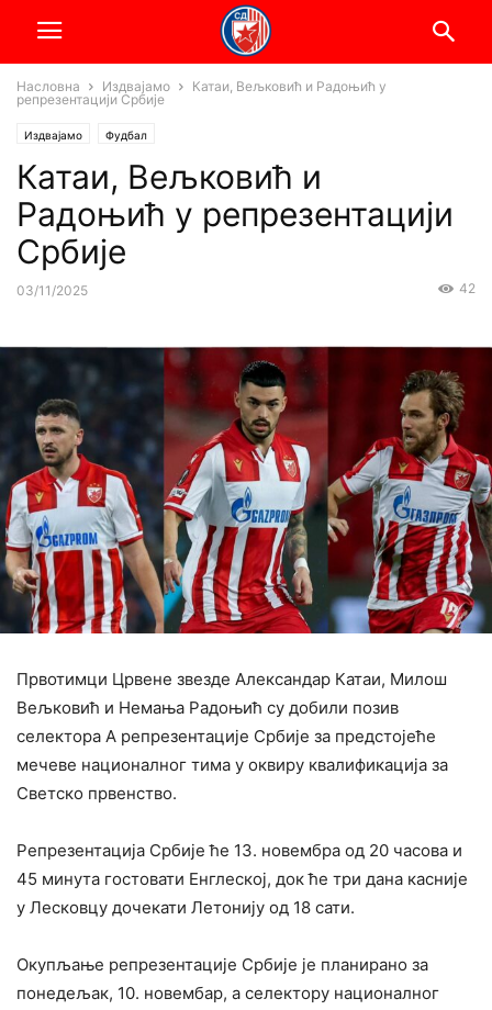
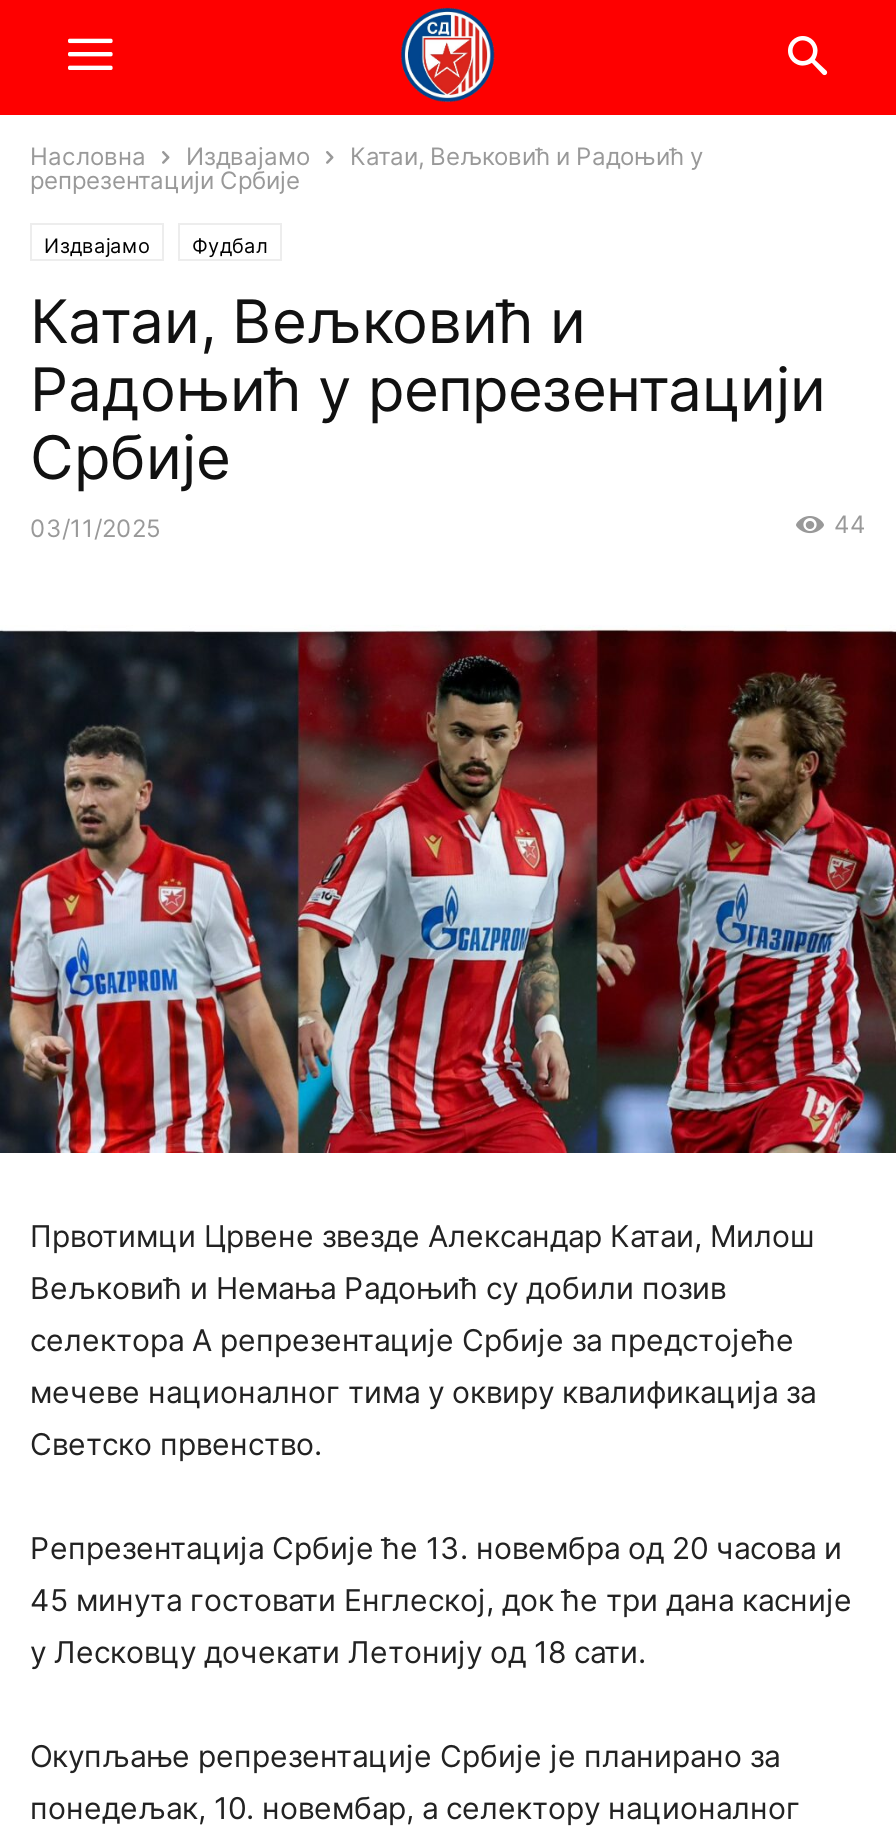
[459,280,476,296] 42 -> [834,509,866,539] 44

